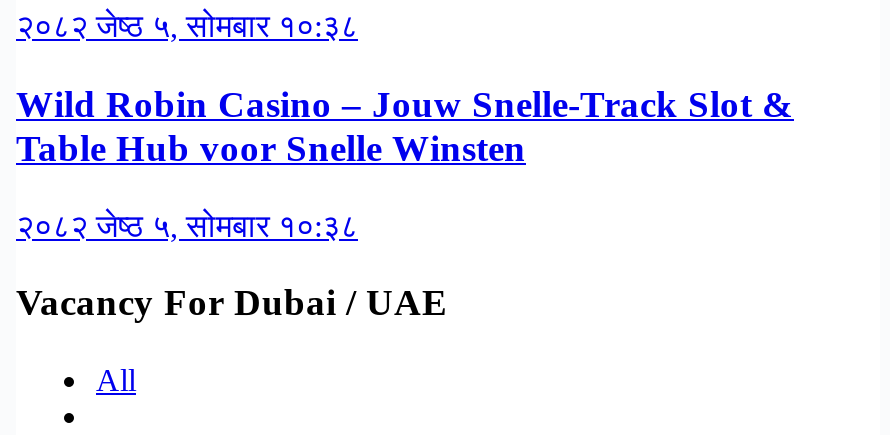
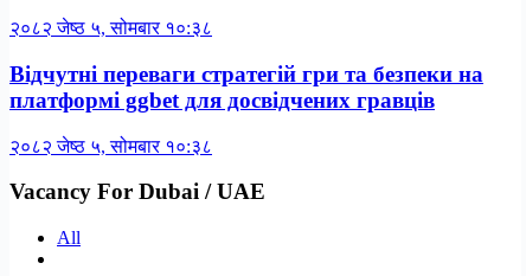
[16,83,794,169] Wild Robin Casino – Jouw Snelle‑Track Slot & | Table Hub voor Snelle Winsten -> [9,61,483,112] Відчутні переваги стратегій гри та безпеки на | платформі ggbet для досвідчених гравців

